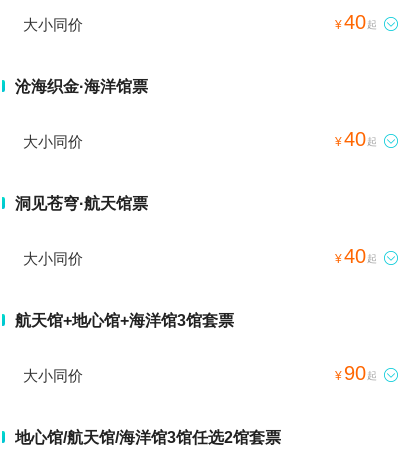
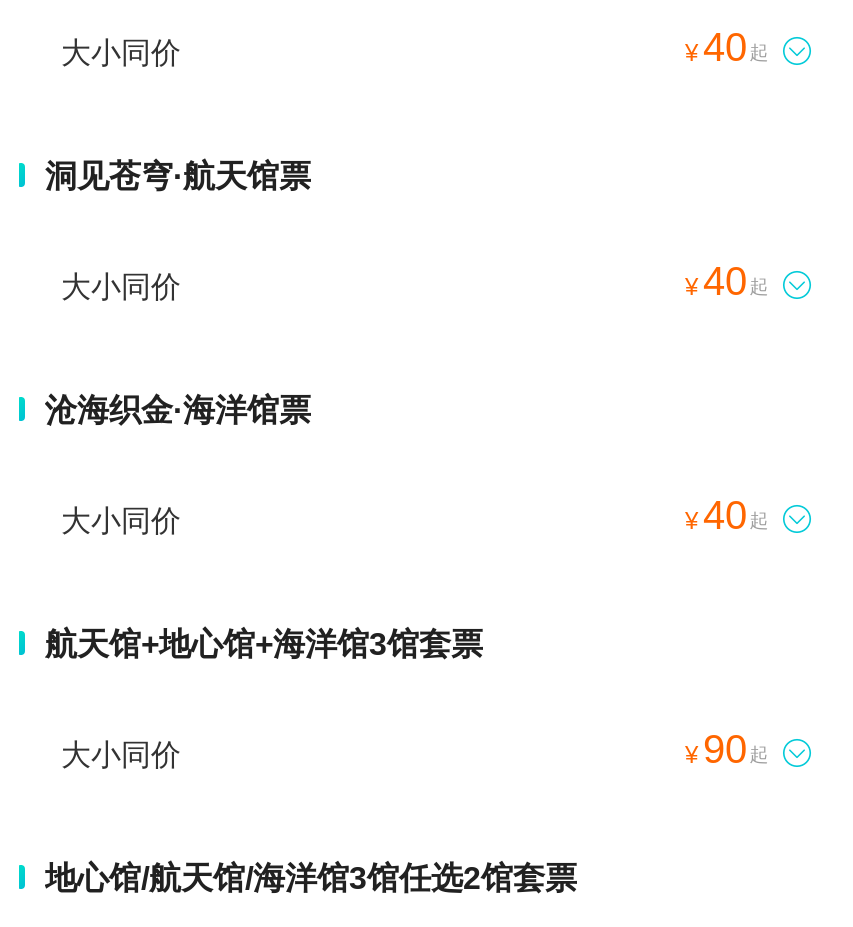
moved [15,78,148,95] -> [45,393,311,427]: 沧海织金·海洋馆票
moved [15,195,148,212] -> [45,159,311,193]: 洞见苍穹·航天馆票

